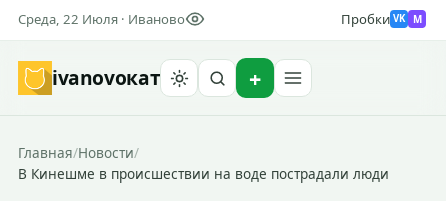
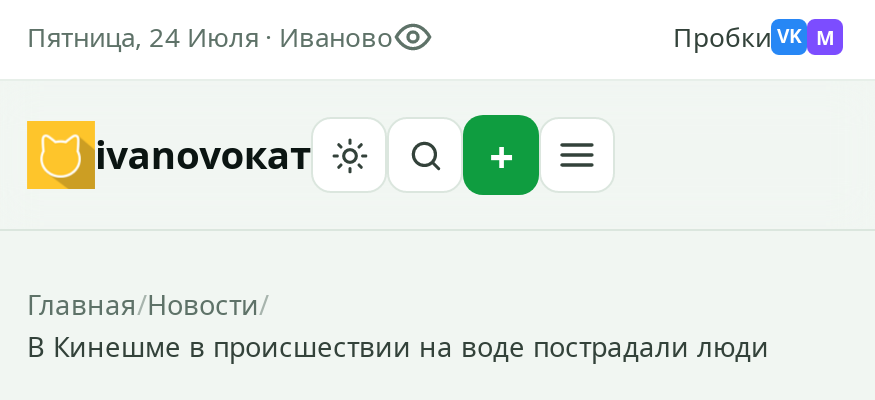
[18,10,185,28] Среда, 22 Июля · Иваново -> [27,19,393,55] Пятница, 24 Июля · Иваново

